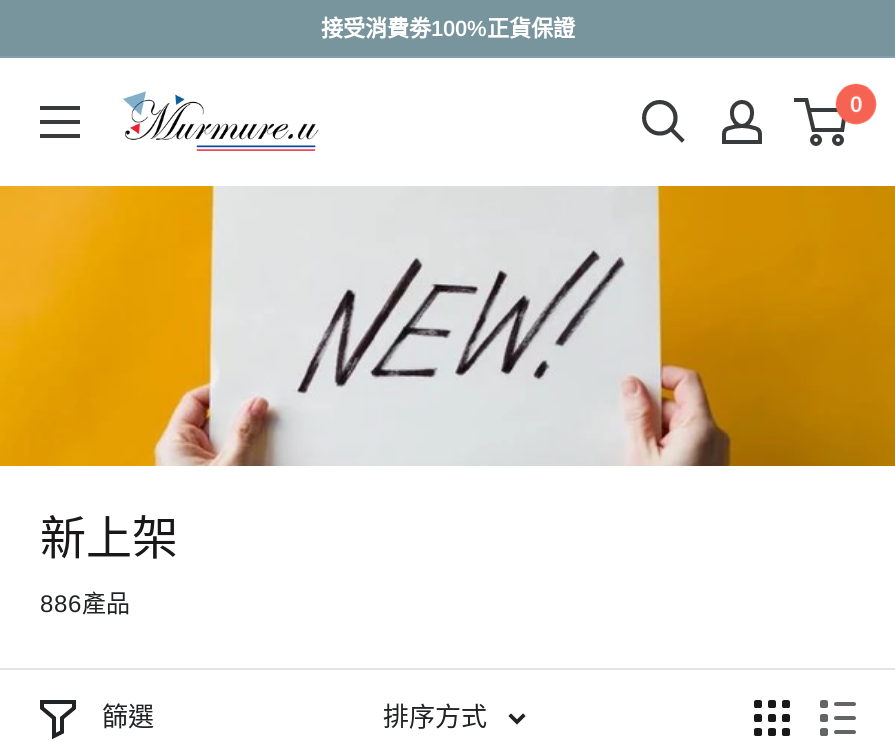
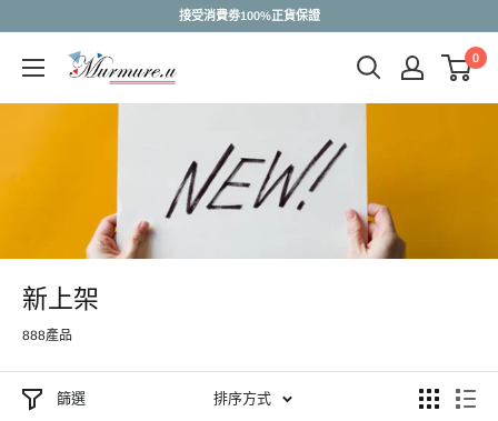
[40,590,130,618] 886產品 -> [22,328,72,343] 888產品

